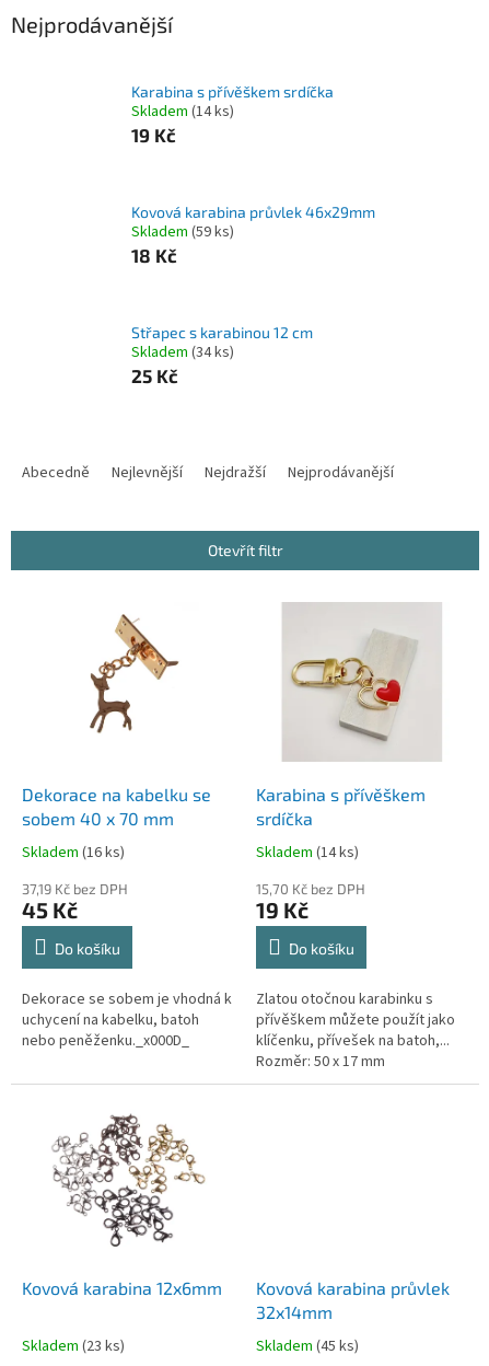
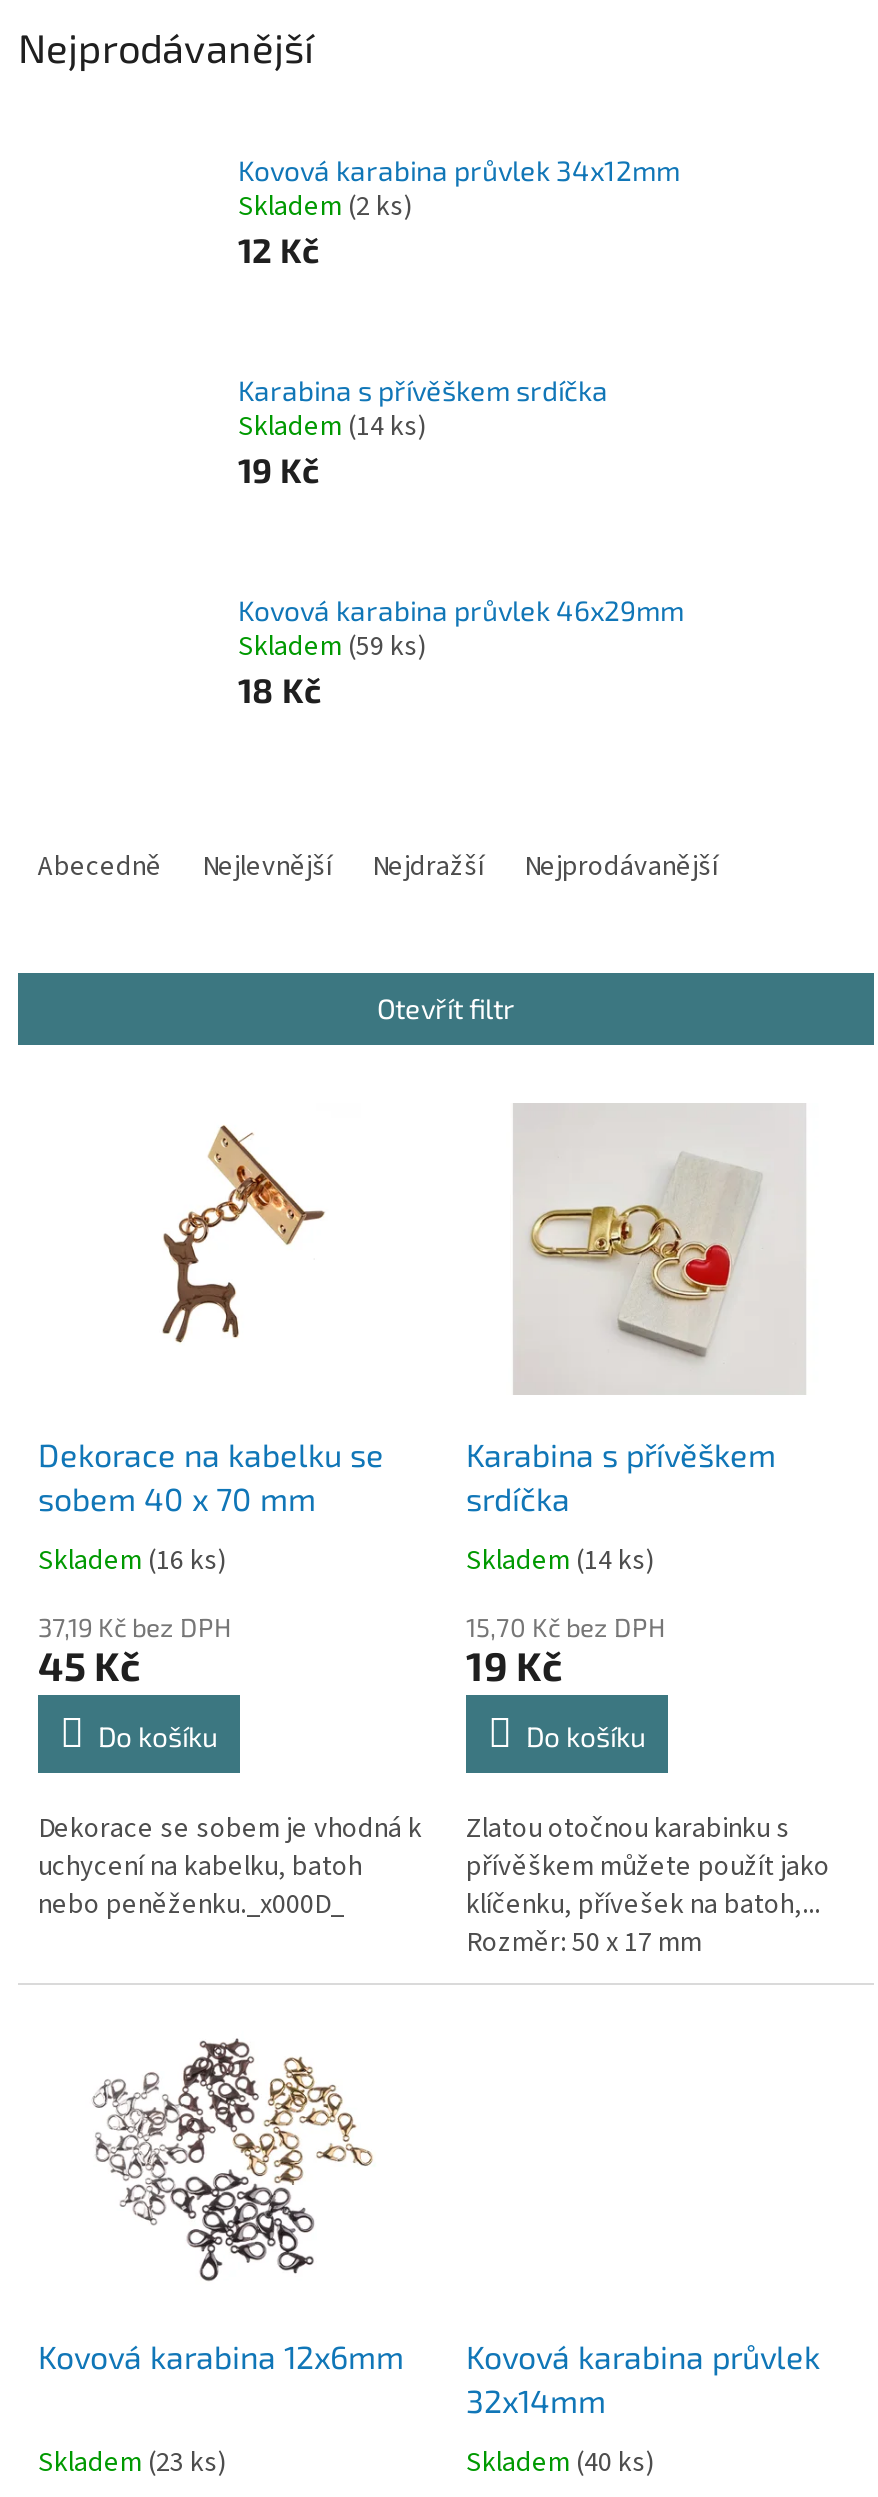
none -> [238,153,680,269] Kovová karabina průvlek 34x12mm | Skladem (2 ks) | 12 Kč
moved [131,82,375,266] -> [238,373,684,709]: Karabina s přívěškem srdíčka | Skladem (14 ks) | 19 Kč | Kovová karabina průvlek 46x29mm | Skladem (59 ks) | 18 Kč
[131,323,313,386] Střapec s karabinou 12 cm | Skladem (34 ks) | 25 Kč -> none
[256,1335,359,1357] Skladem (45 ks) -> [466,2443,654,2483] Skladem (40 ks)

